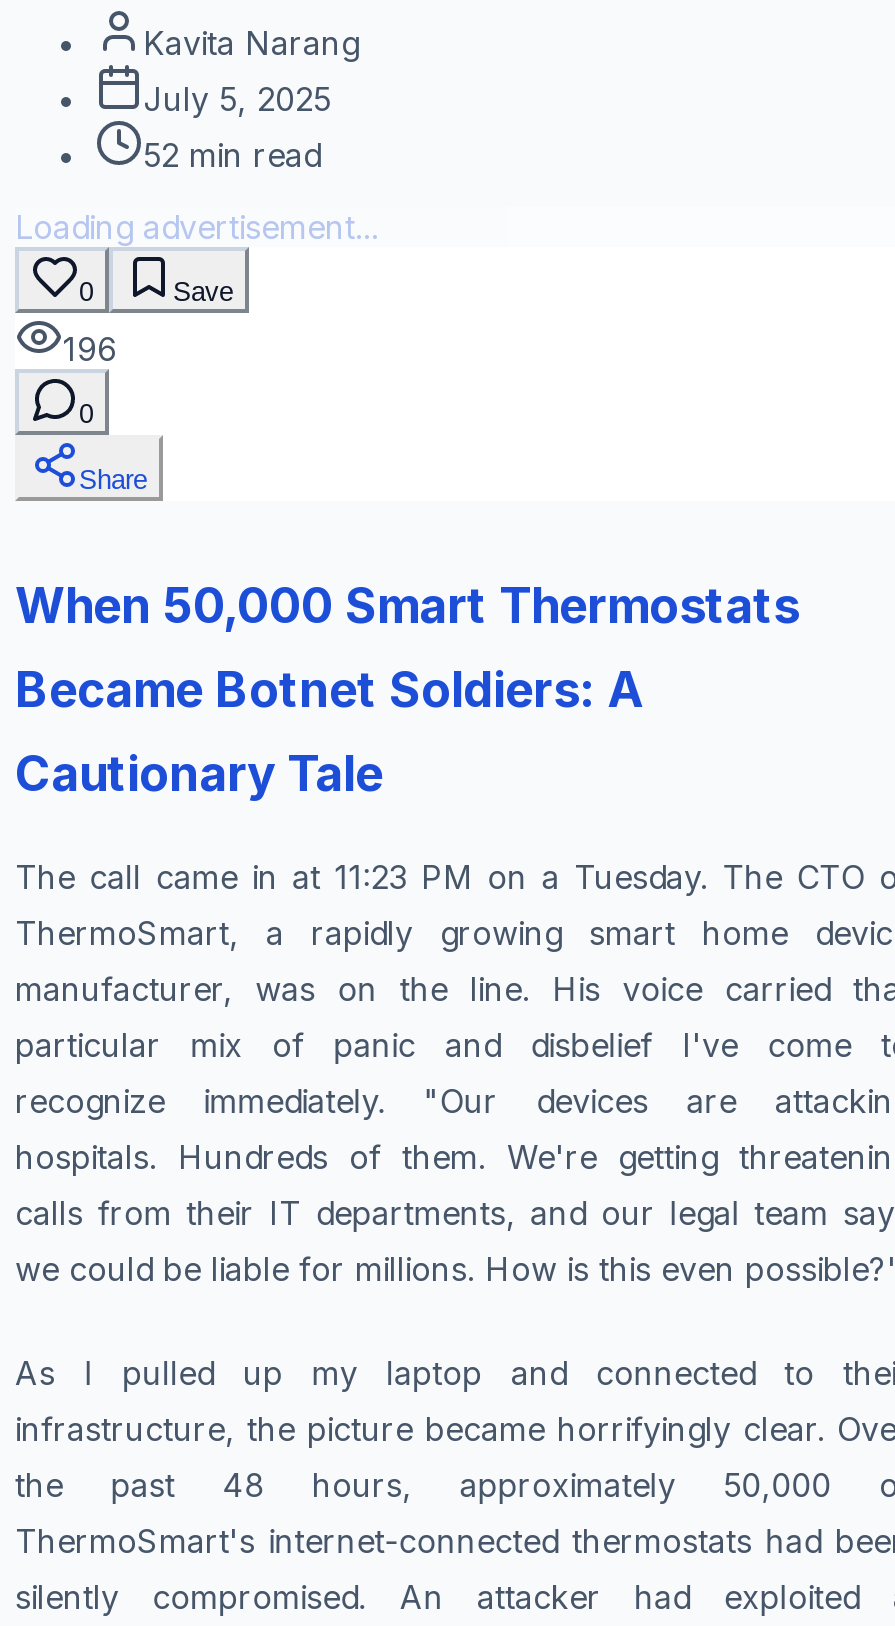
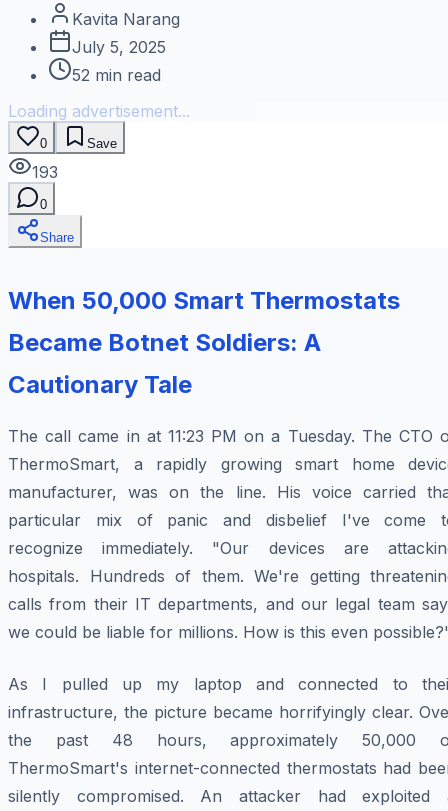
[63,329,117,369] 196 -> [32,162,58,182] 193

